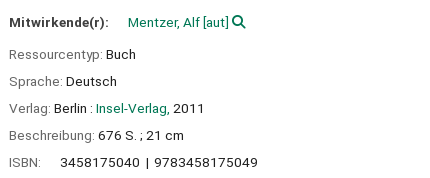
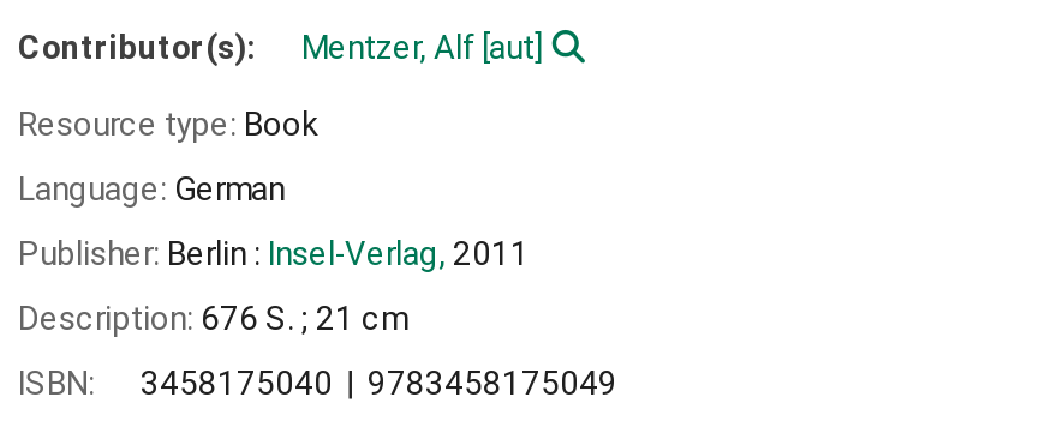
[9,13,112,29] Mitwirkende(r): -> [18,26,263,65] Contributor(s):
[9,46,136,62] Ressourcentyp: Buch -> [18,105,318,143] Resource type: Book
[9,73,117,89] Sprache: Deutsch -> [18,169,285,208] Language: German
[9,100,205,116] Verlag: Berlin : Insel-Verlag, 2011 -> [18,234,530,272] Publisher: Berlin : Insel-Verlag, 2011
[9,127,184,143] Beschreibung: 676 S. ; 21 cm -> [18,298,407,336] Description: 676 S. ; 21 cm

